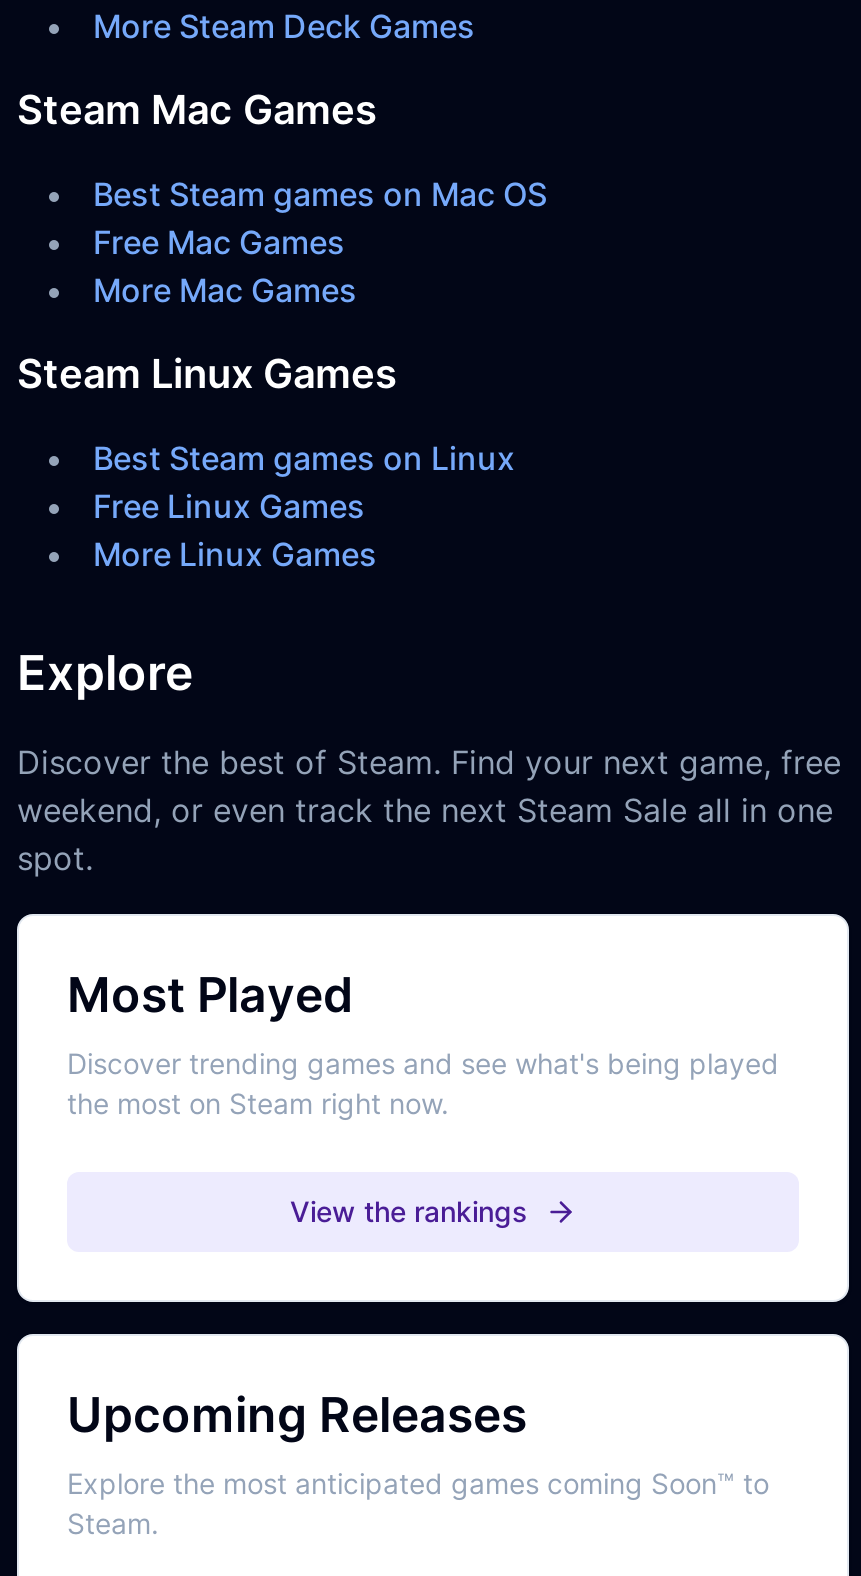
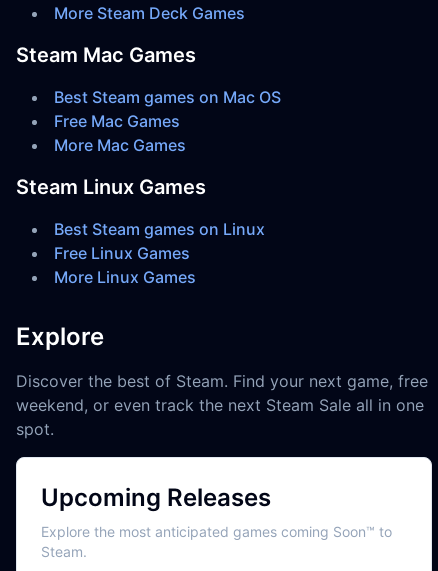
[67,965,779,1227] Most Played | Discover trending games and see what's being played | the most on Steam right now. | View the rankings -> none

